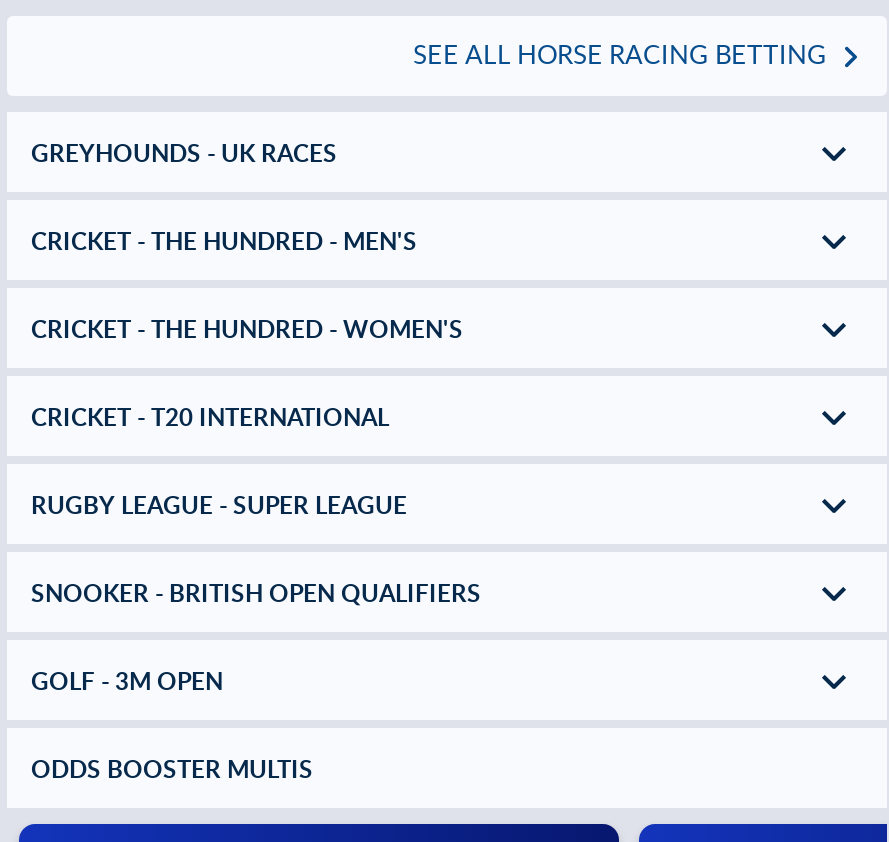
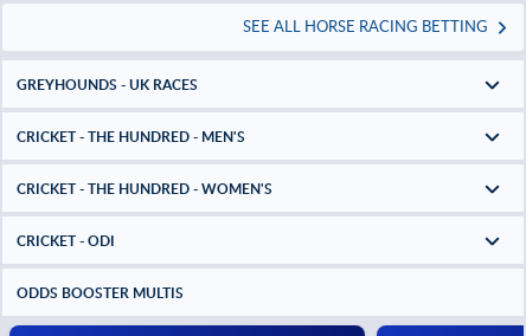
[31,399,481,697] CRICKET - T20 INTERNATIONAL | RUGBY LEAGUE - SUPER LEAGUE | SNOOKER - BRITISH OPEN QUALIFIERS | GOLF - 3M OPEN -> [17,230,115,250] CRICKET - ODI

